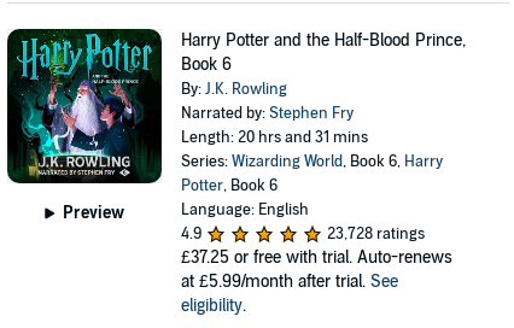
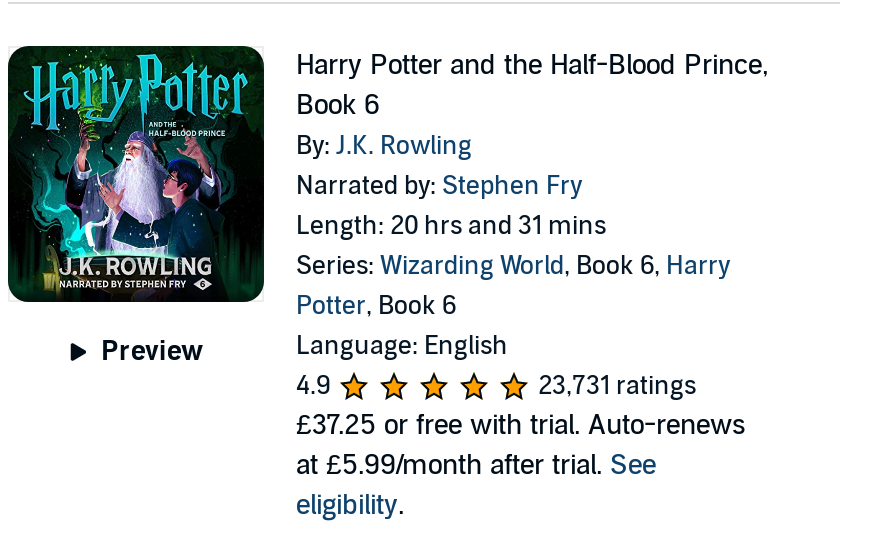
[327,224,425,244] 23,728 ratings -> [538,370,696,402] 23,731 ratings

